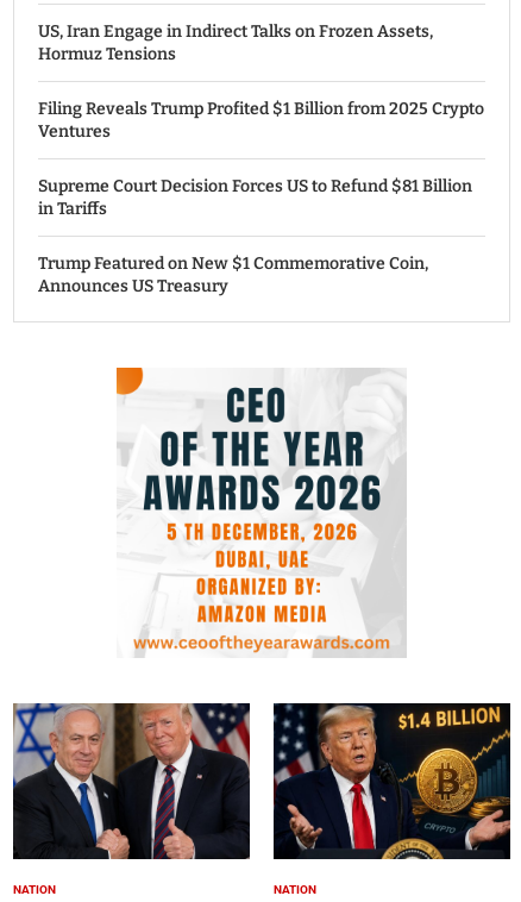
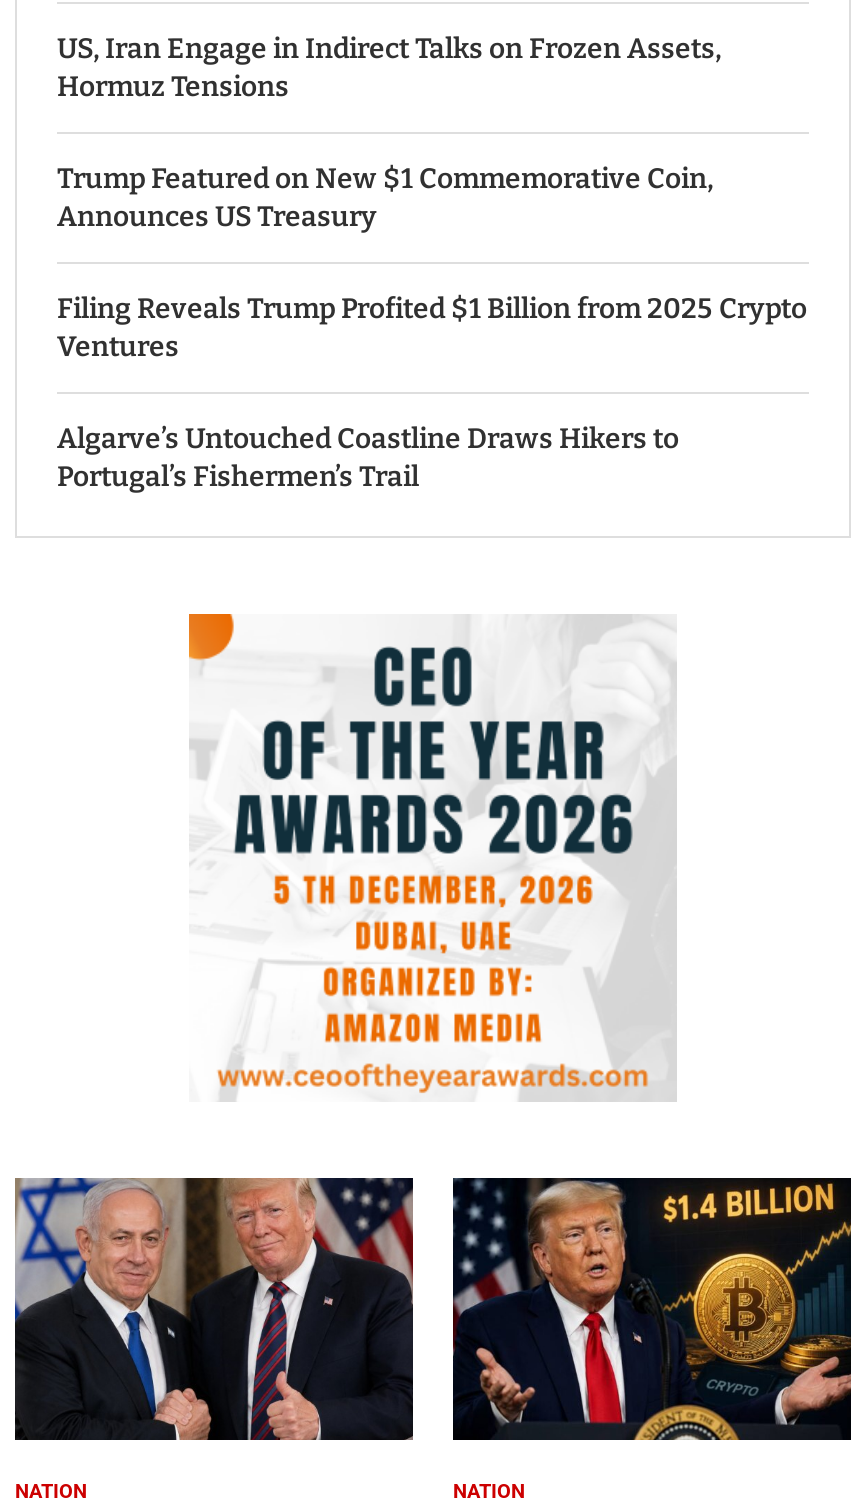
moved [38,99,484,142] -> [57,292,807,364]: Filing Reveals Trump Profited $1 Billion from 2025 Crypto | Ventures
[38,176,472,219] Supreme Court Decision Forces US to Refund $81 Billion | in Tariffs -> [57,422,679,494] Algarve’s Untouched Coastline Draws Hikers to | Portugal’s Fishermen’s Trail
moved [38,253,428,296] -> [57,162,713,234]: Trump Featured on New $1 Commemorative Coin, | Announces US Treasury

